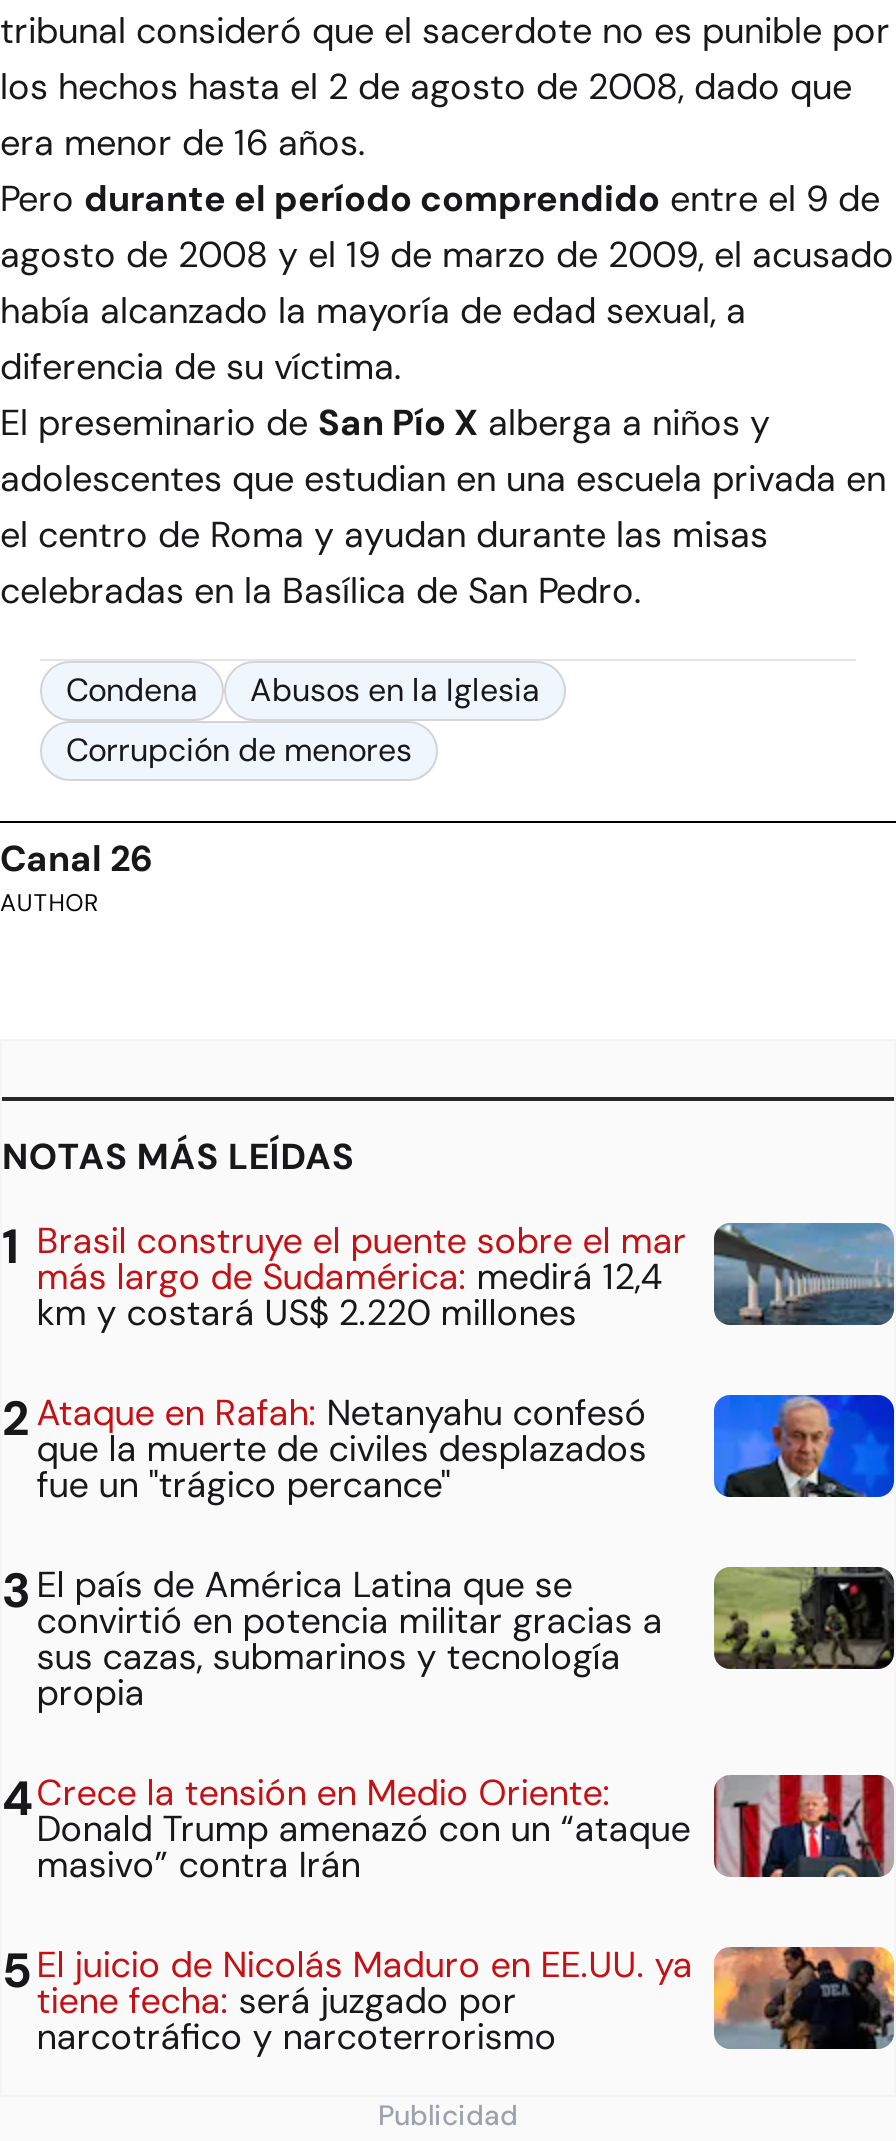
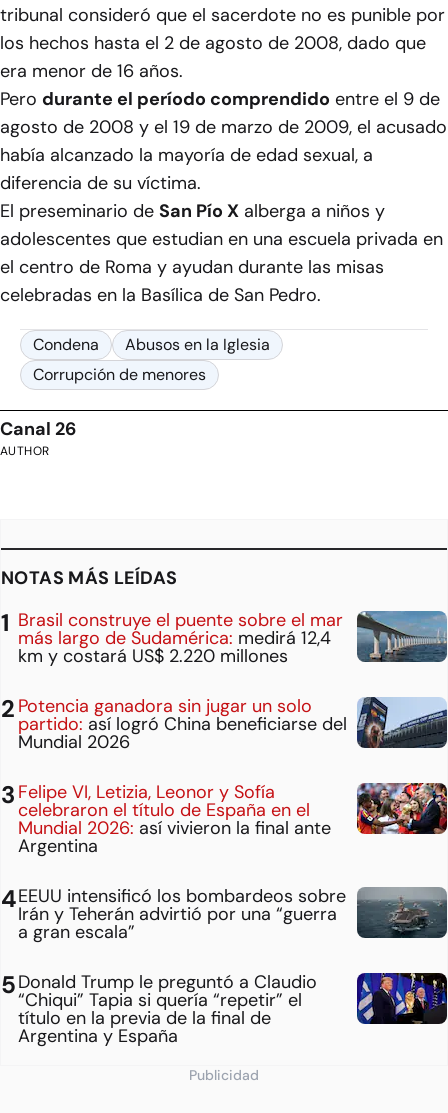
[37,1389,890,1509] [image] | Ataque en Rafah: Netanyahu confesó | que la muerte de civiles desplazados | fue un "trágico percance" -> [18,694,445,754] [image] | Potencia ganadora sin jugar un solo | partido: así logró China beneficiarse del | Mundial 2026
[37,1561,890,1717] [image] | El país de América Latina que se | convirtió en potencia militar gracias a | sus cazas, submarinos y tecnología | propia -> [18,780,445,858] [image] | Felipe VI, Letizia, Leonor y Sofía | celebraron el título de España en el | Mundial 2026: así vivieron la final ante | Argentina
[37,1769,890,1889] [image] | Crece la tensión en Medio Oriente: | Donald Trump amenazó con un “ataque | masivo” contra Irán -> [18,884,445,944] [image] | EEUU intensificó los bombardeos sobre | Irán y Teherán advirtió por una “guerra | a gran escala”
[37,1941,693,2061] El juicio de Nicolás Maduro en EE.UU. ya | tiene fecha: será juzgado por | narcotráfico y narcoterrorismo -> [18,970,317,1048] Donald Trump le preguntó a Claudio | “Chiqui” Tapia si quería “repetir” el | título en la previa de la final de | Argentina y España
[712,1946,890,2052] [image] -> [359,972,445,1025] [image]

